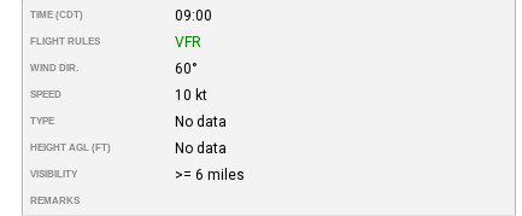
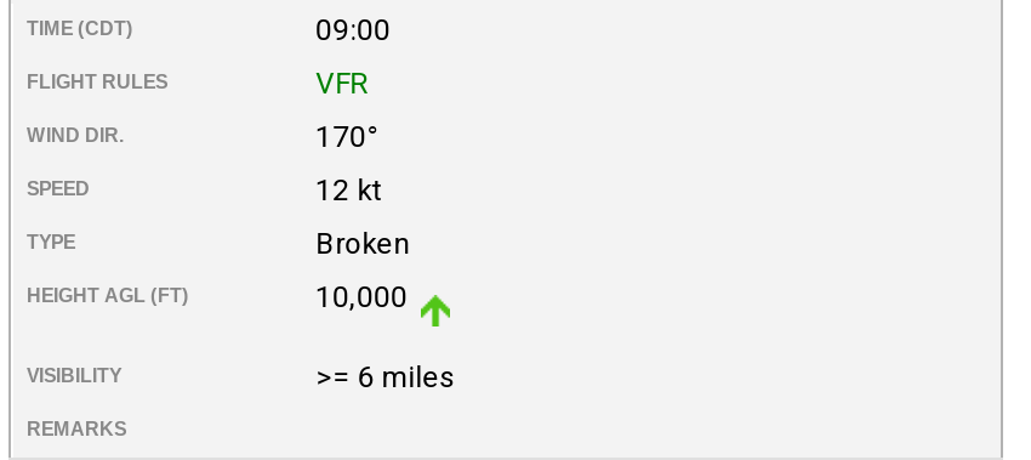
[174,60,197,77] 60° -> [316,120,379,154] 170°
[174,87,207,104] 10 kt -> [316,173,381,207] 12 kt
[174,113,226,130] No data -> [316,226,410,260] Broken
[174,140,226,157] No data -> [316,280,408,314] 10,000

